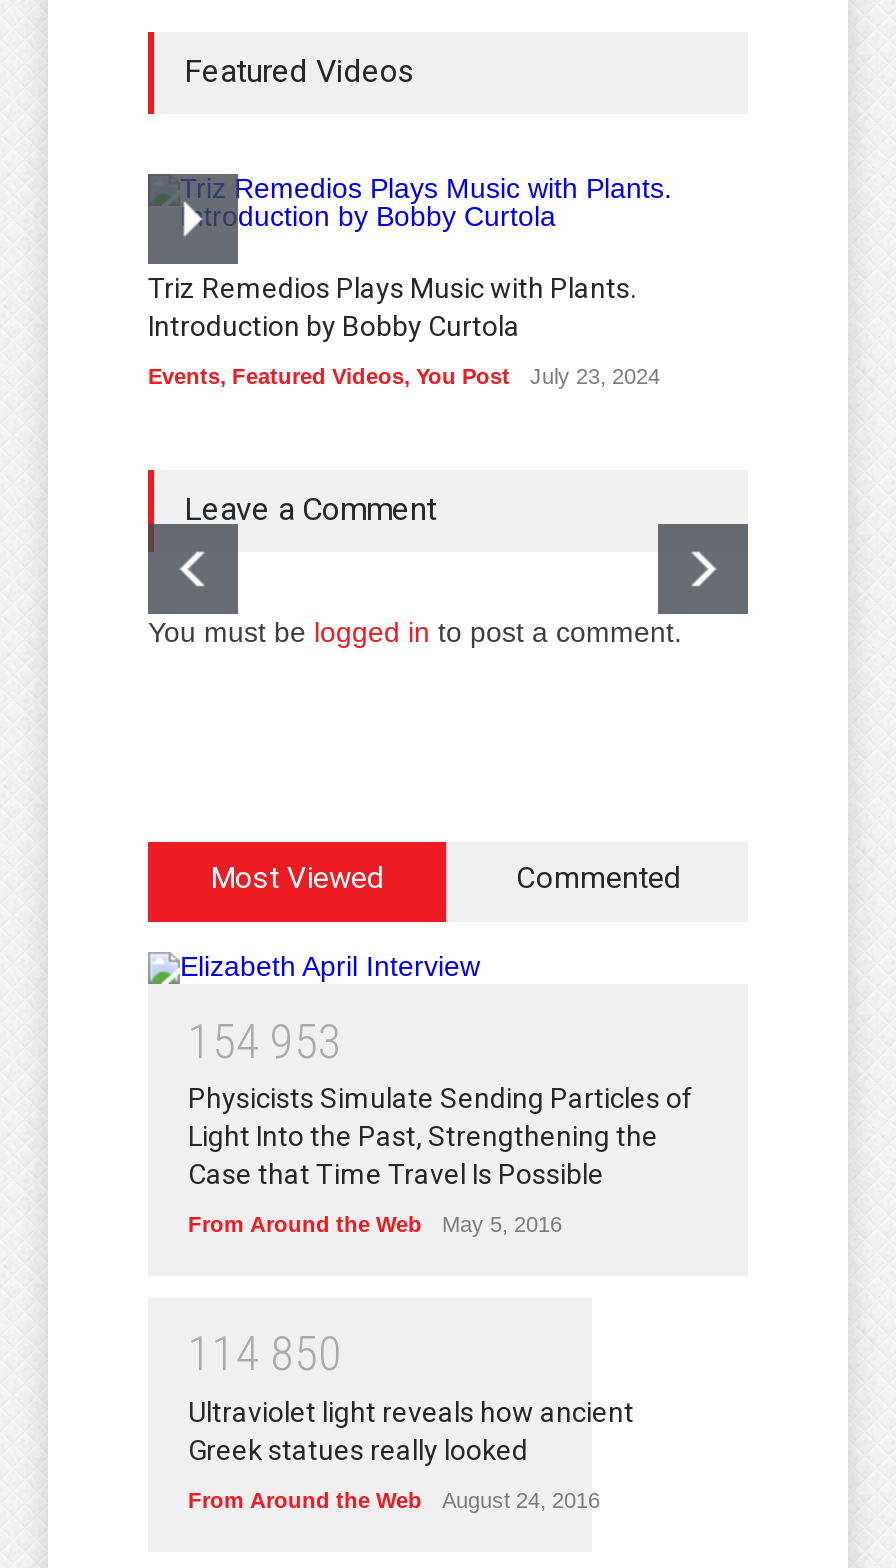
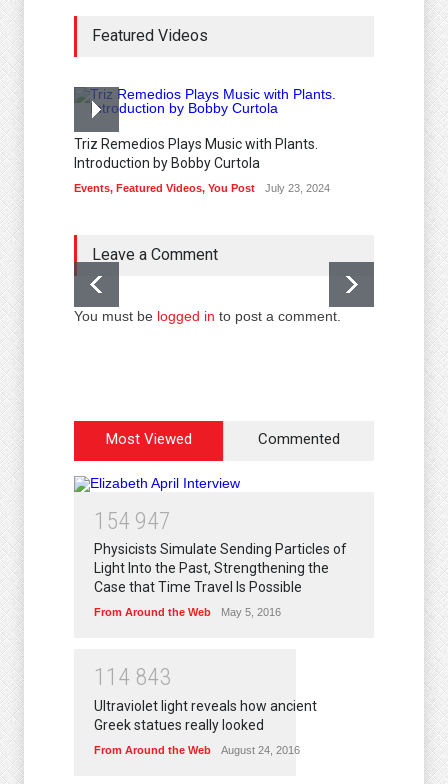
[188,1014,342,1070] 1 54 953 -> [94,507,171,535] 1 54 947
[188,1327,342,1383] 1 1 4 850 -> [94,663,171,691] 1 1 4 843

